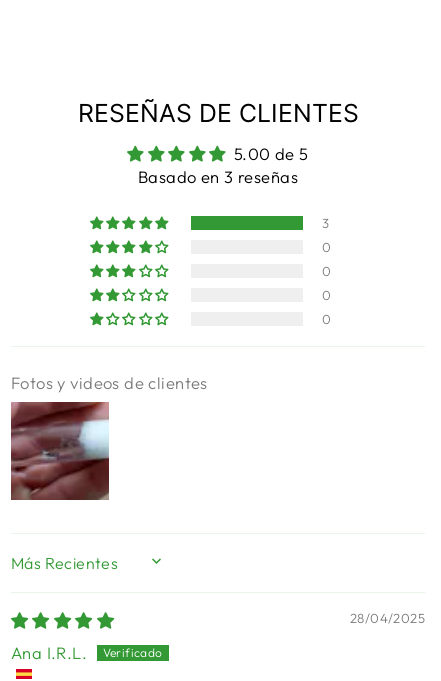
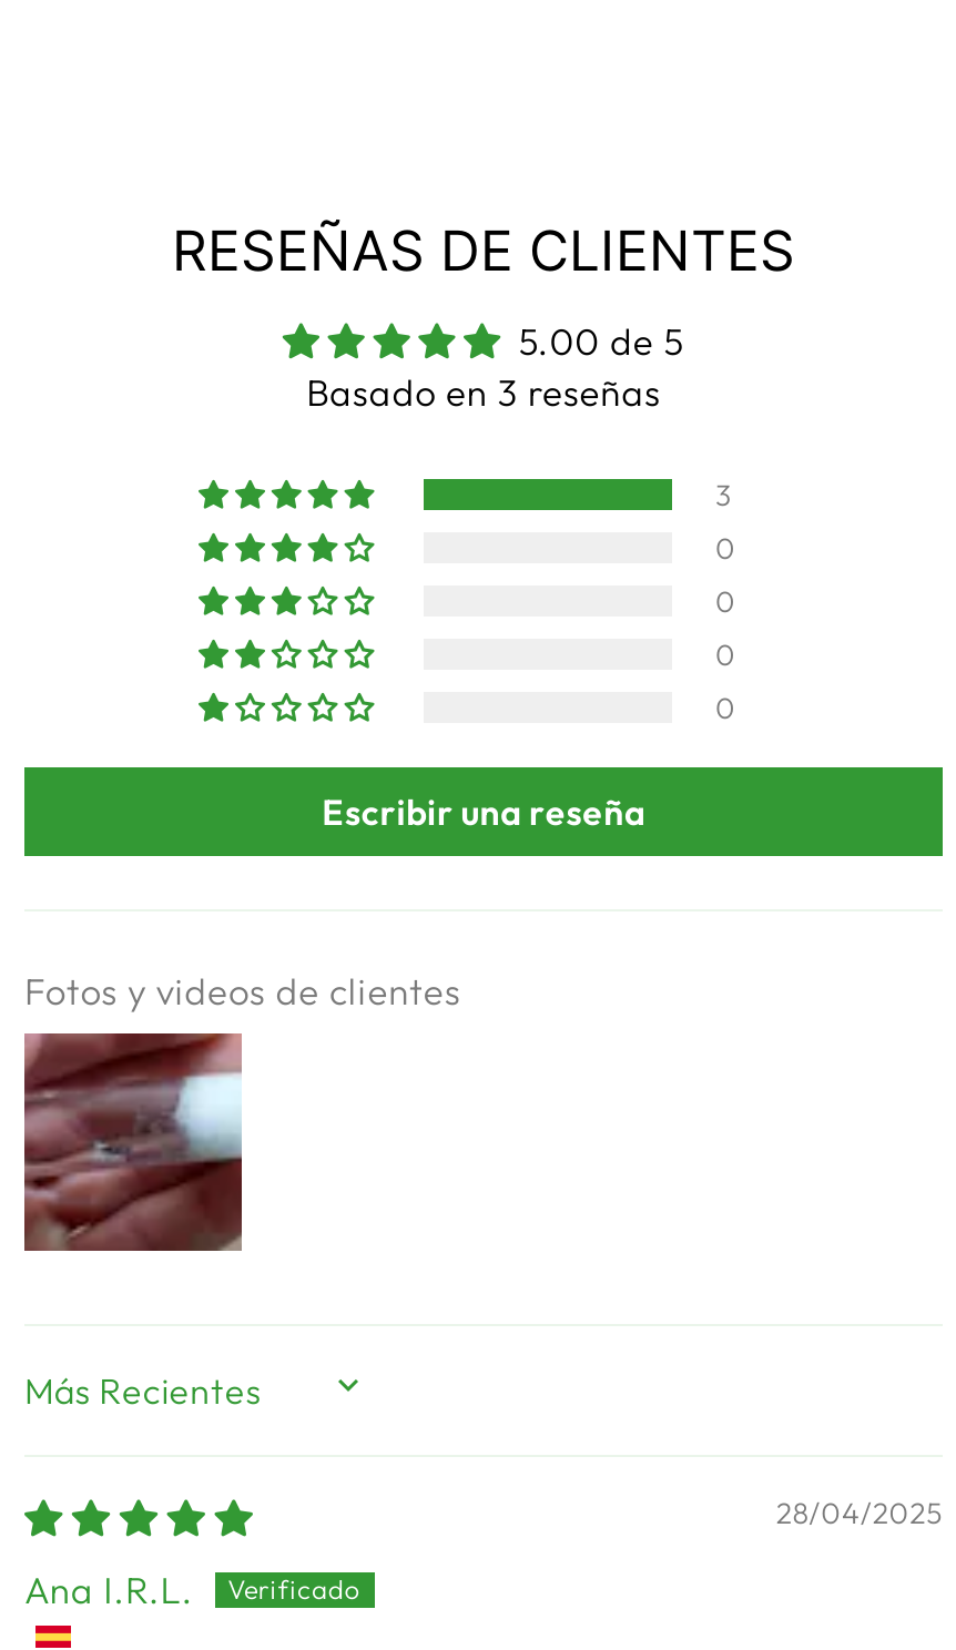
none -> [322,790,645,834] Escribir una reseña

